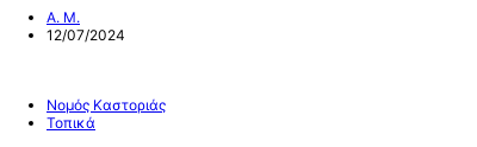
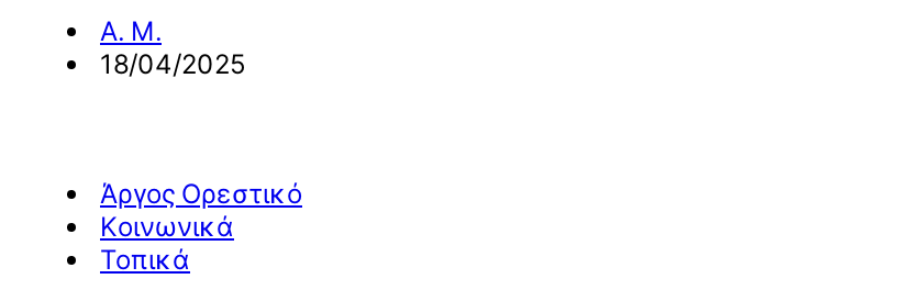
[47,26,125,44] 12/07/2024 -> [100,47,245,80] 18/04/2025
[47,96,166,114] Νομός Καστοριάς -> [100,176,302,242] Άργος Ορεστικό | Κοινωνικά

